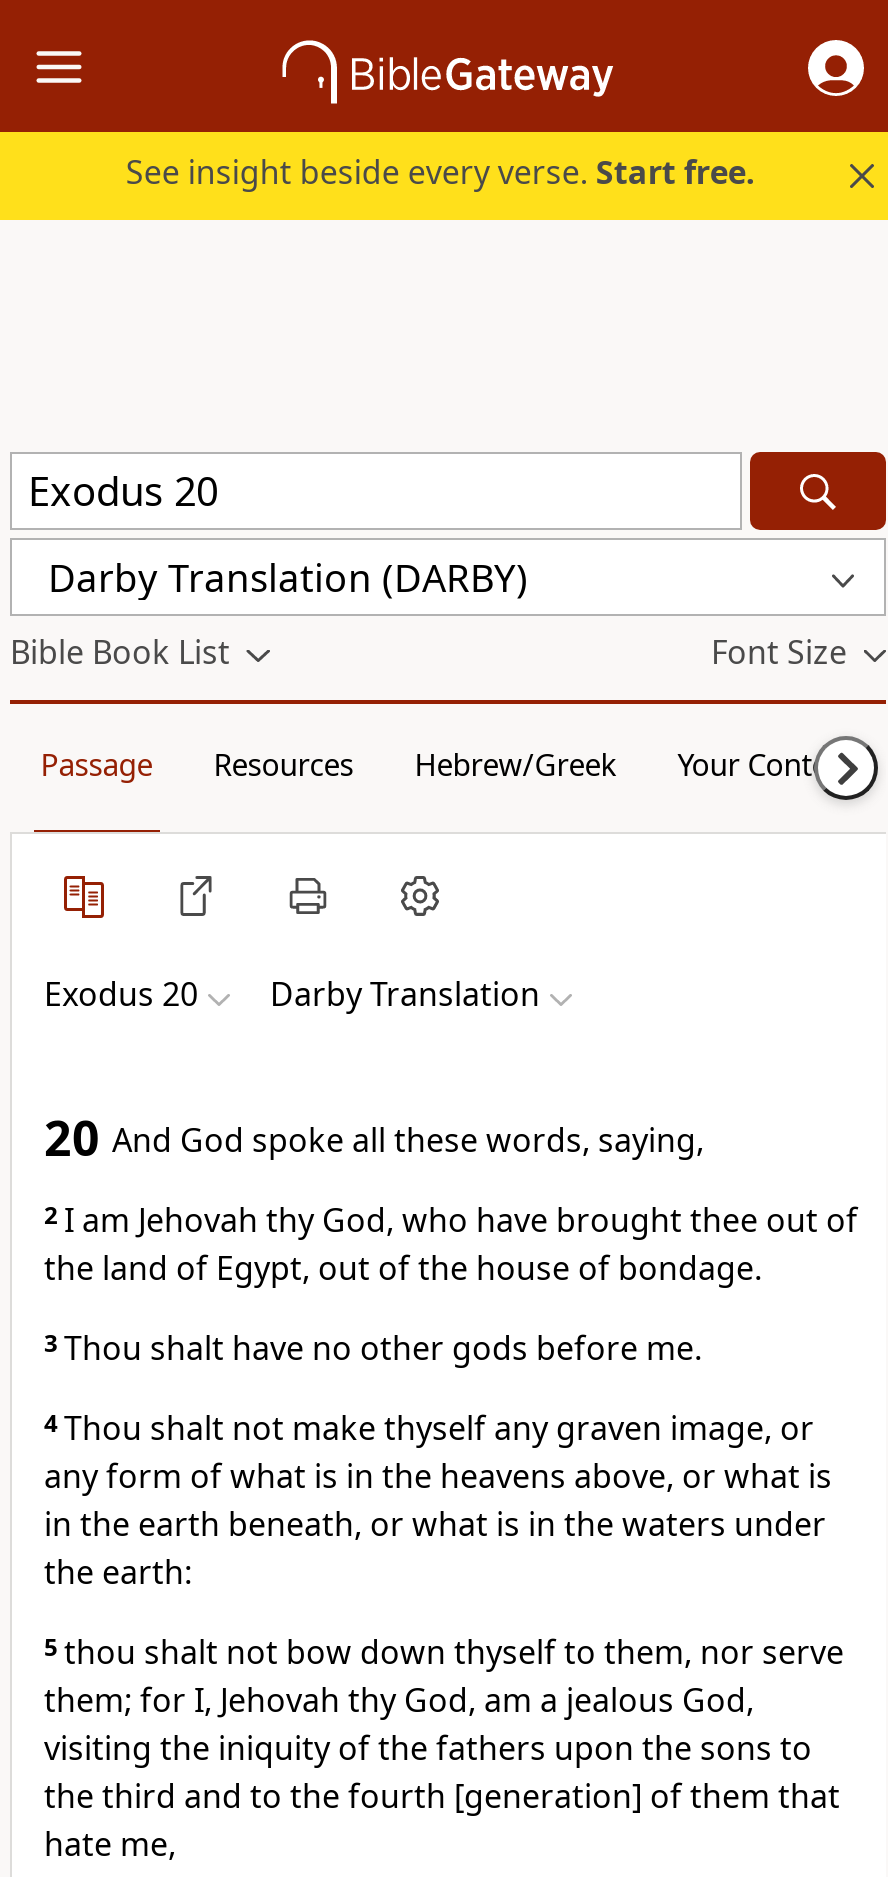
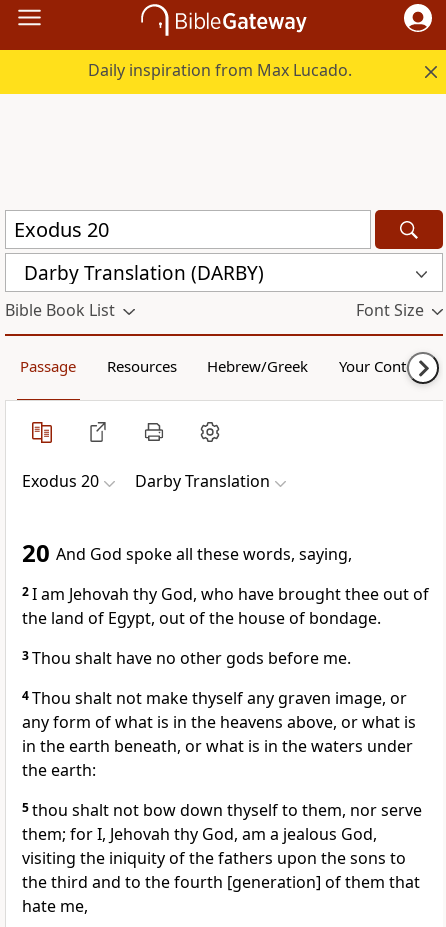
[126,150,756,194] See insight beside every verse. Start free. -> [88,59,352,81] Daily inspiration from Max Lucado.

